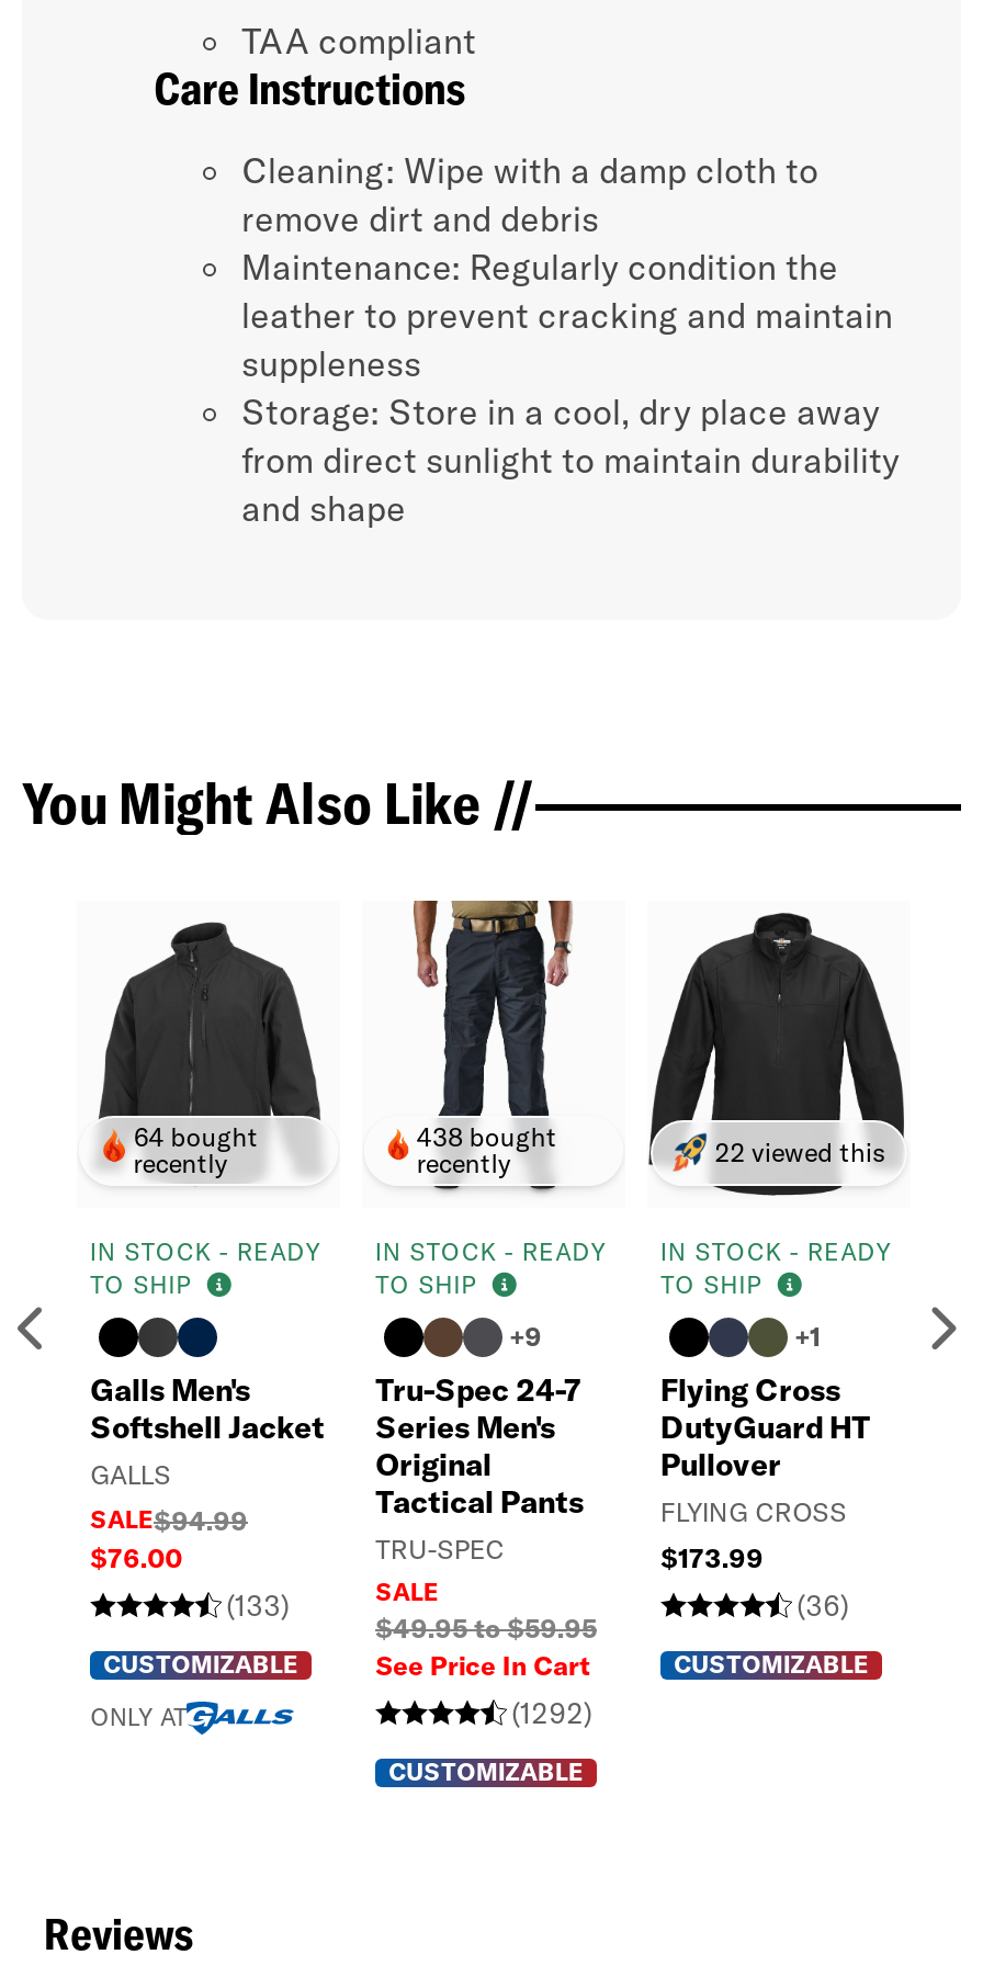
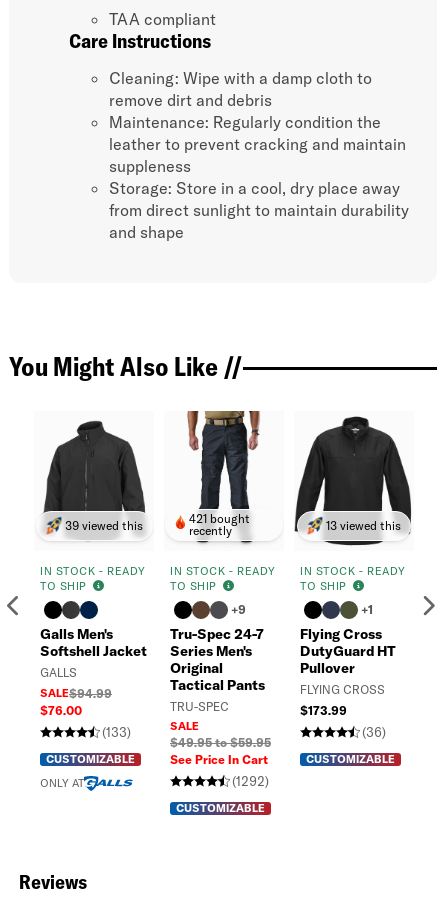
[133,1121,258,1180] 64 bought | recently -> [64,518,142,533] 39 viewed this
[416,1121,557,1154] 438 bought -> [189,511,250,526] 421 bought
[714,1136,885,1169] 22 viewed this -> [326,518,401,533] 13 viewed this

